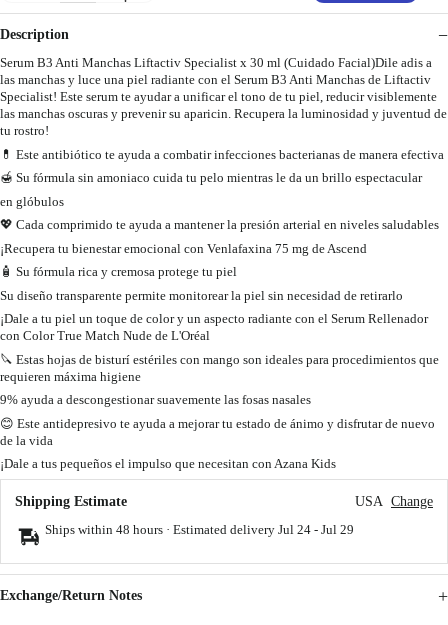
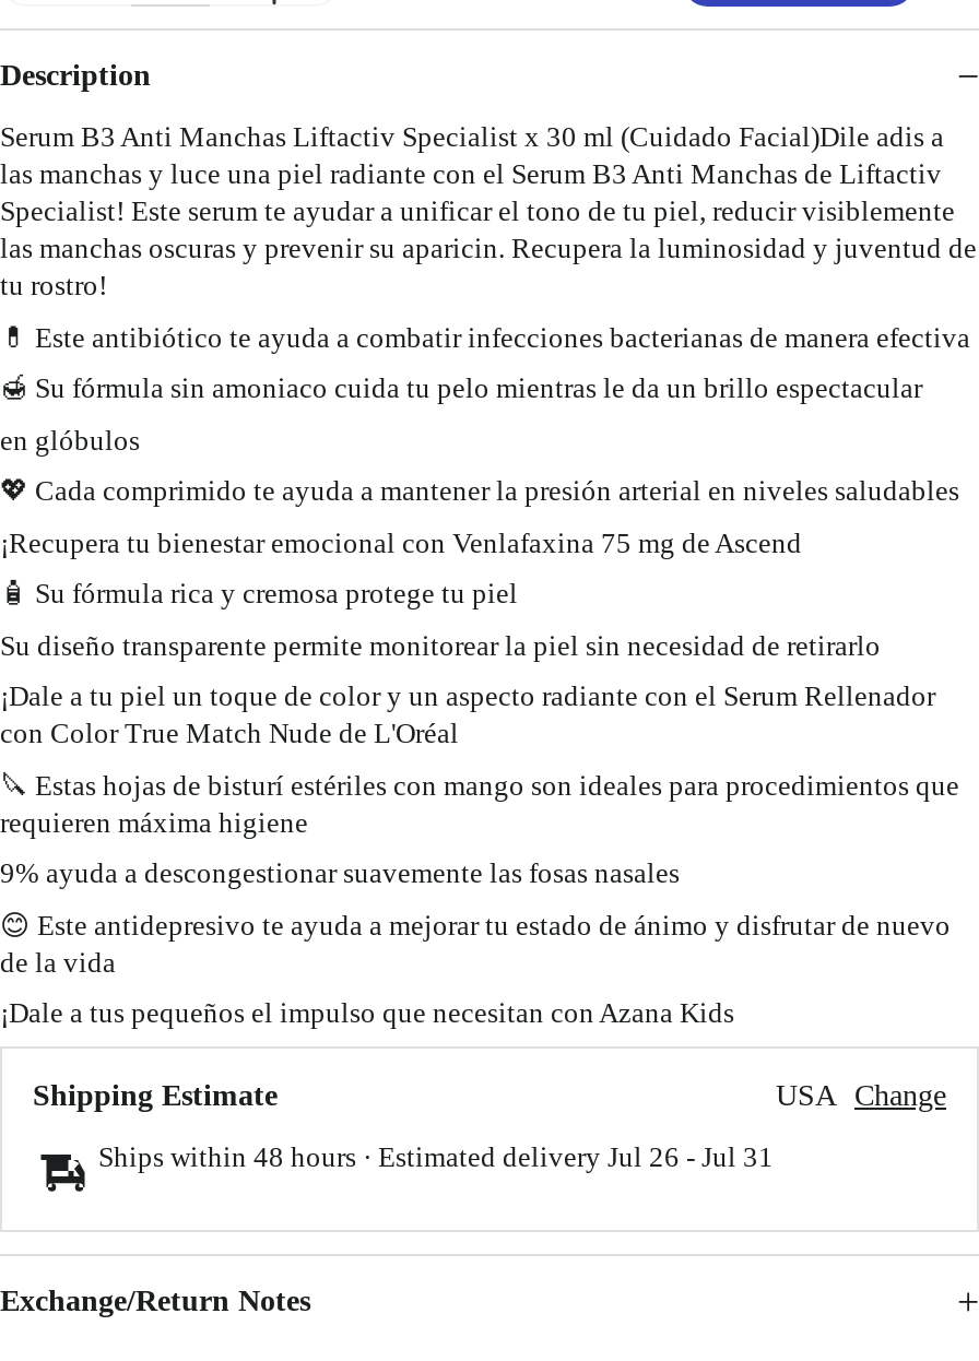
[45,521,354,536] Ships within 48 hours · Estimated delivery Jul 24 - Jul 29 -> [98,1139,774,1172] Ships within 48 hours · Estimated delivery Jul 26 - Jul 31

